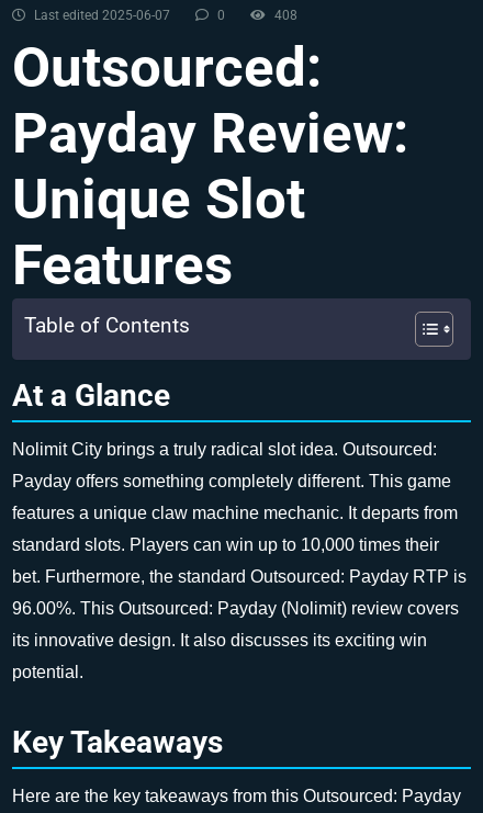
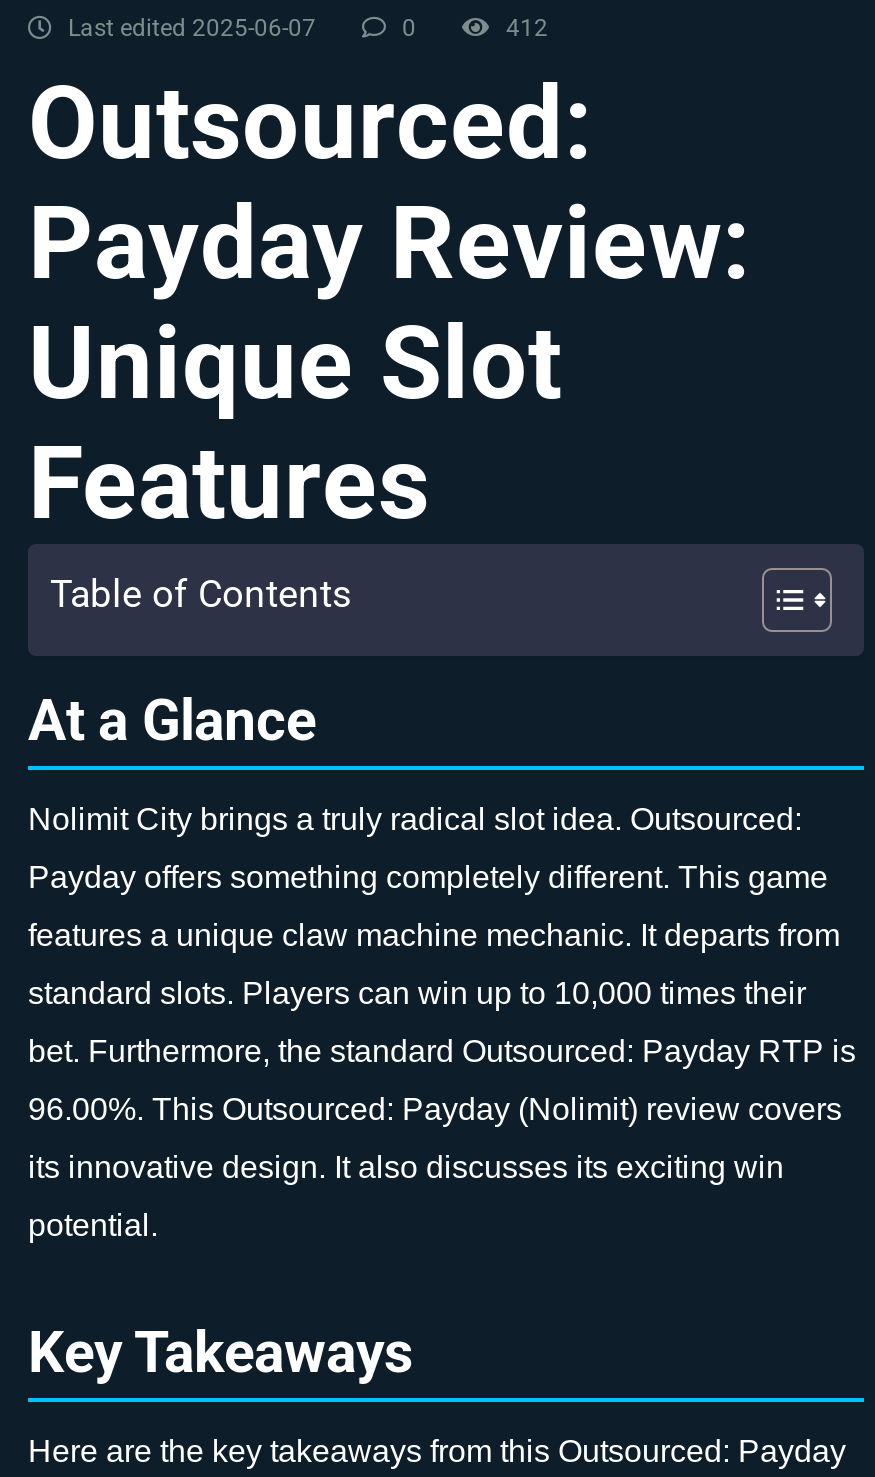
[271,8,297,23] 408 -> [500,14,548,42] 412

